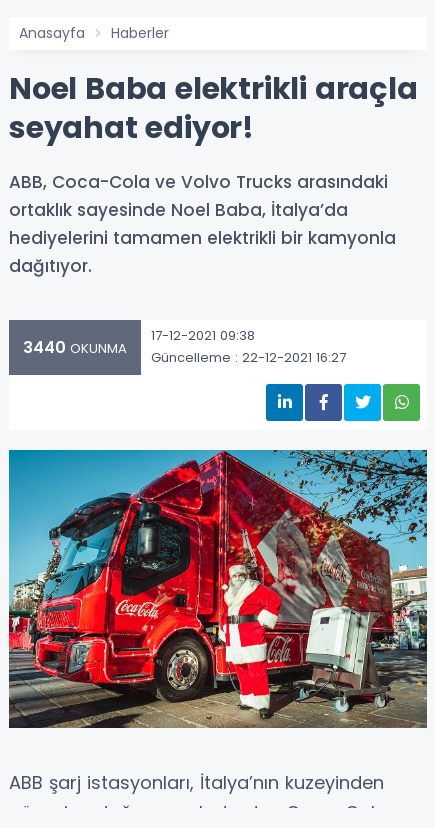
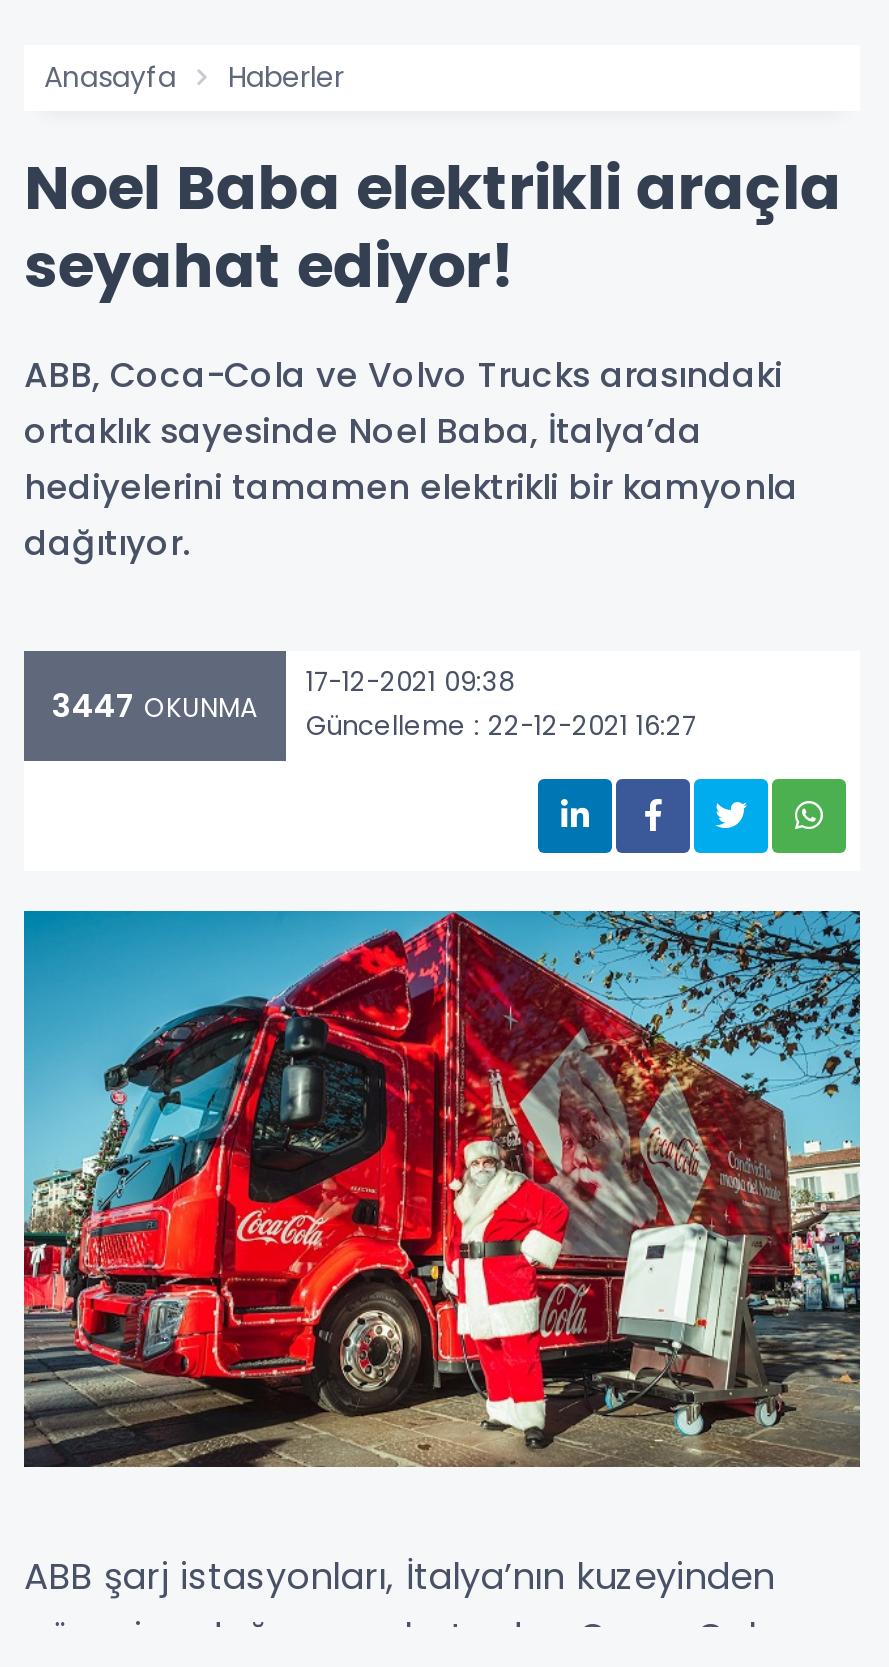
[23,326,346,367] 3440 OKUNMA 17-12-2021 09:38 Güncelleme : 22-12-2021 16:27 -> [52,663,696,745] 3447 OKUNMA 17-12-2021 09:38 Güncelleme : 22-12-2021 16:27

